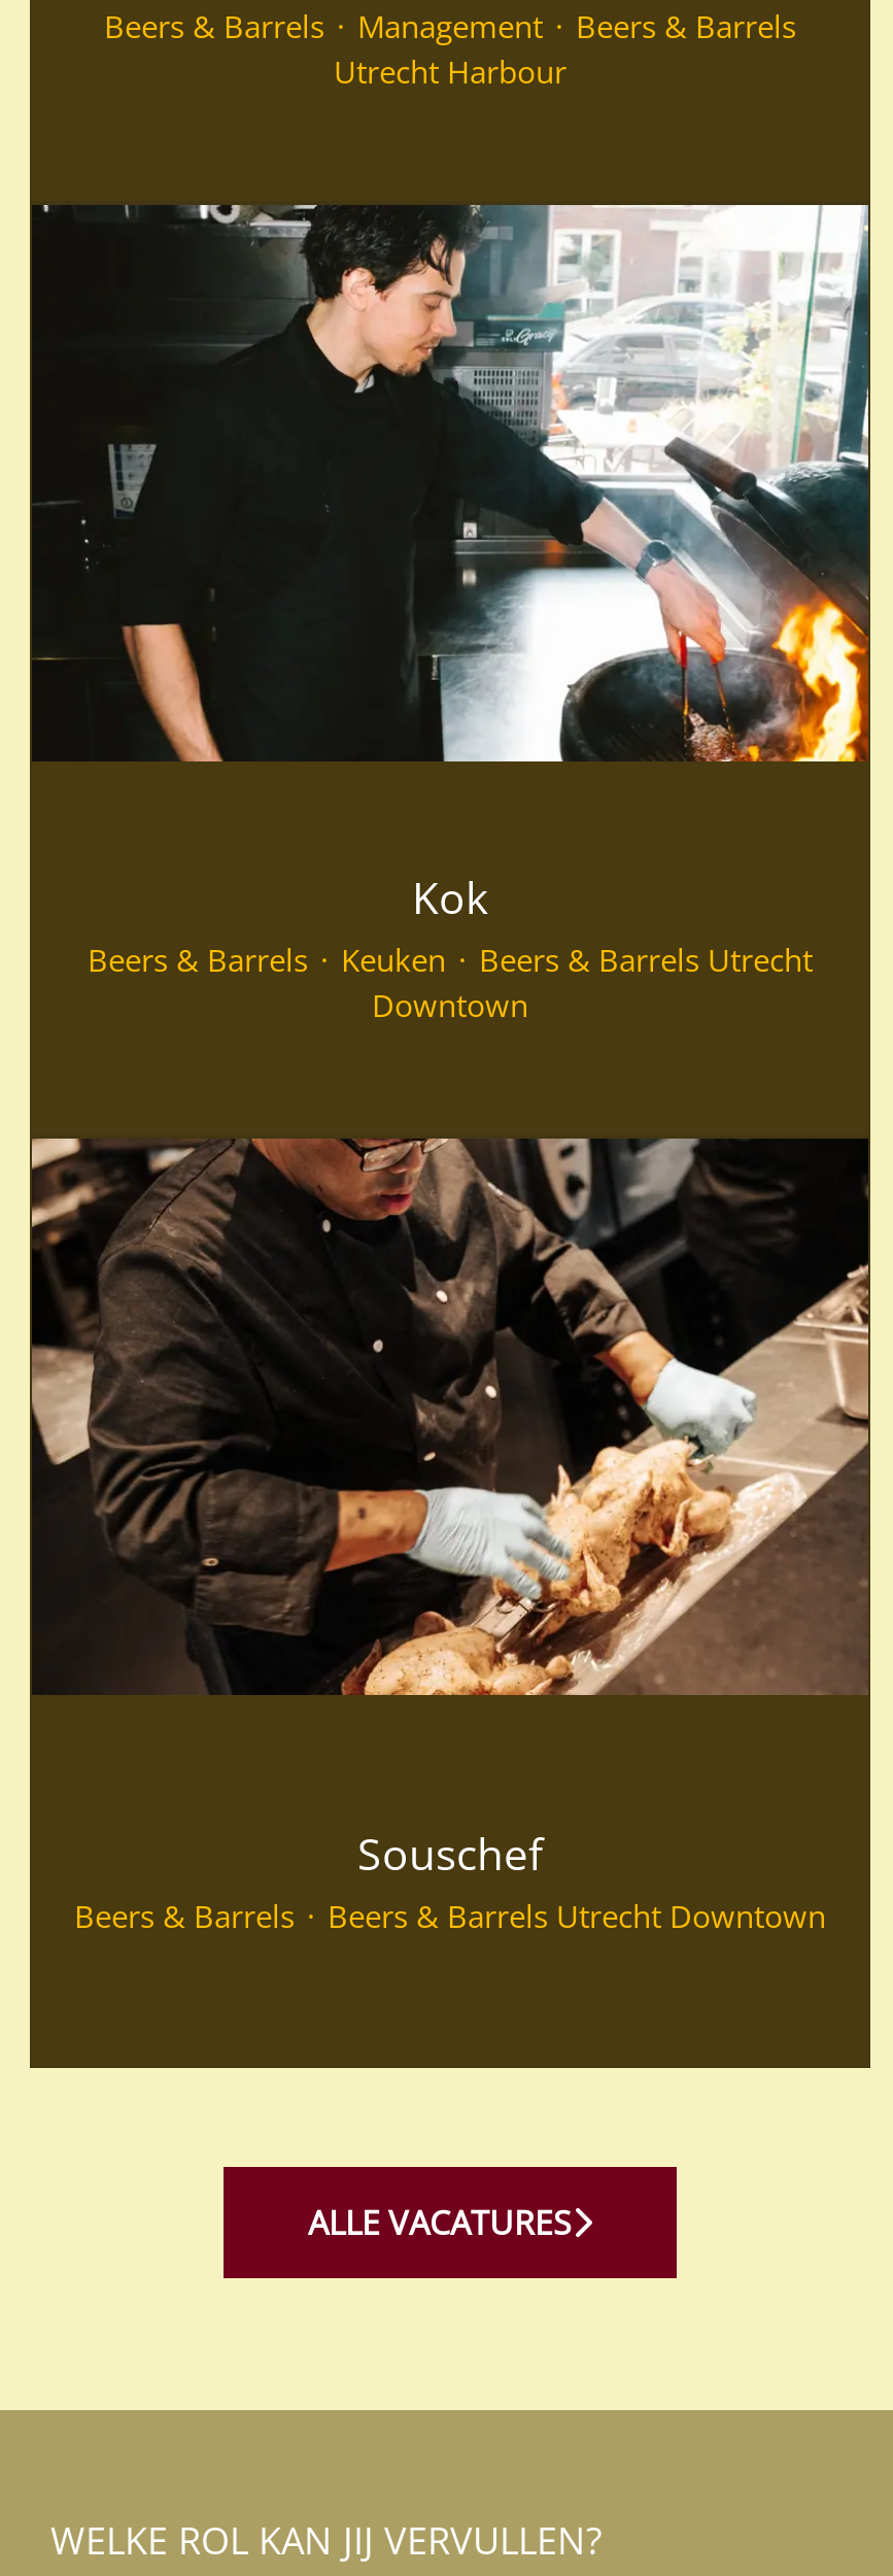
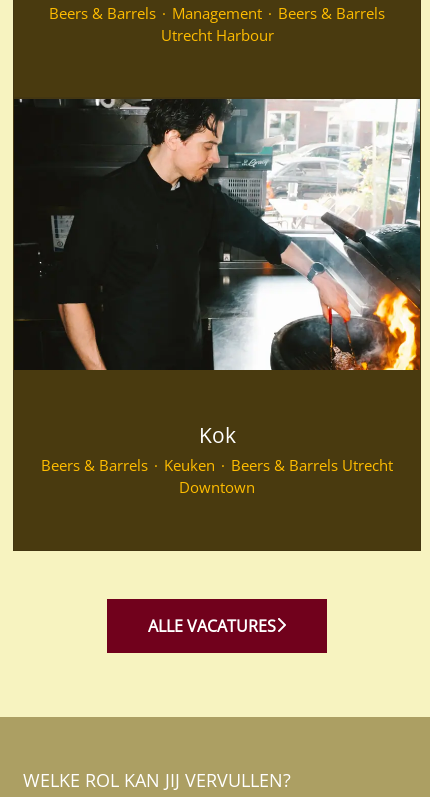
[30,1136,870,1698] [image] -> none
[74,1822,826,1937] Souschef | Beers & Barrels · Beers & Barrels Utrecht Downtown -> none

